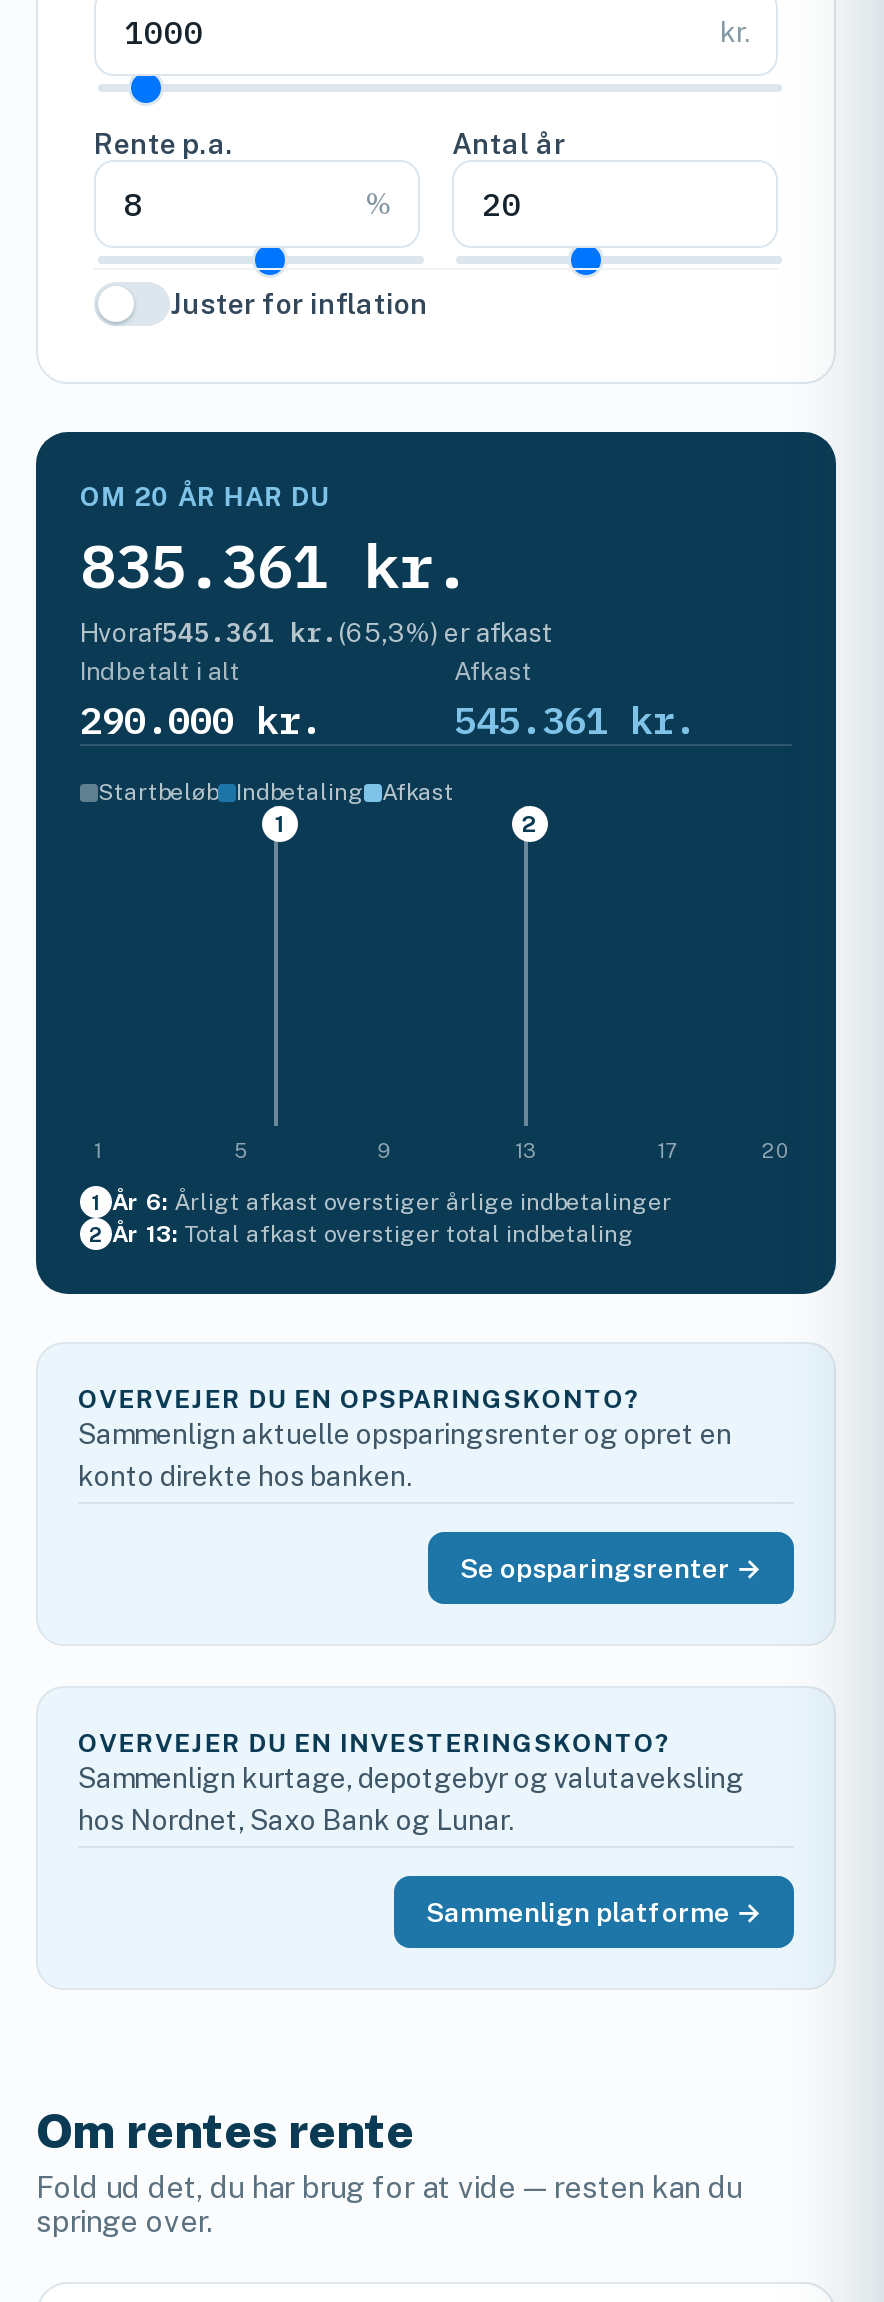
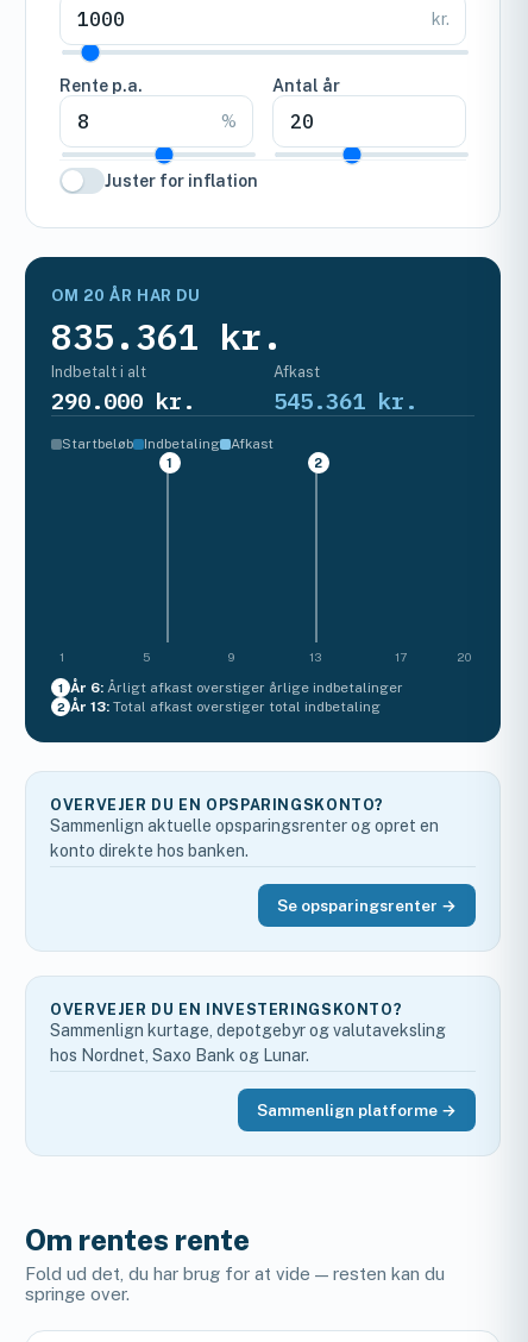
[80,616,552,650] Hvoraf545.361 kr. (65,3%) er afkast -> none

